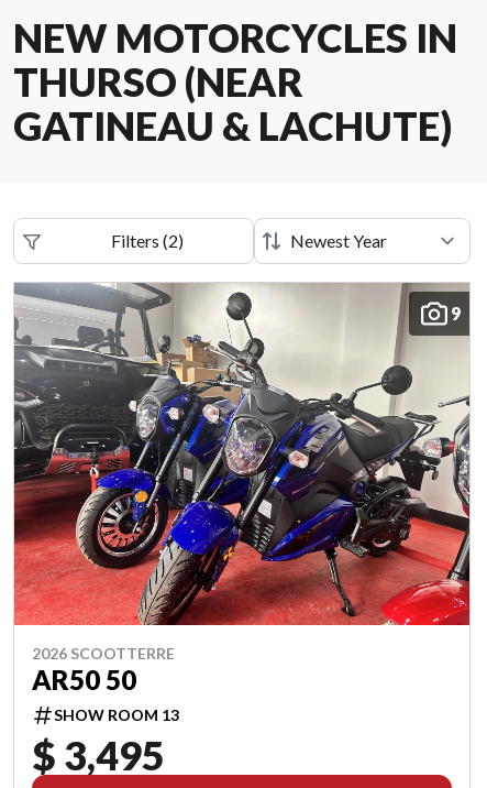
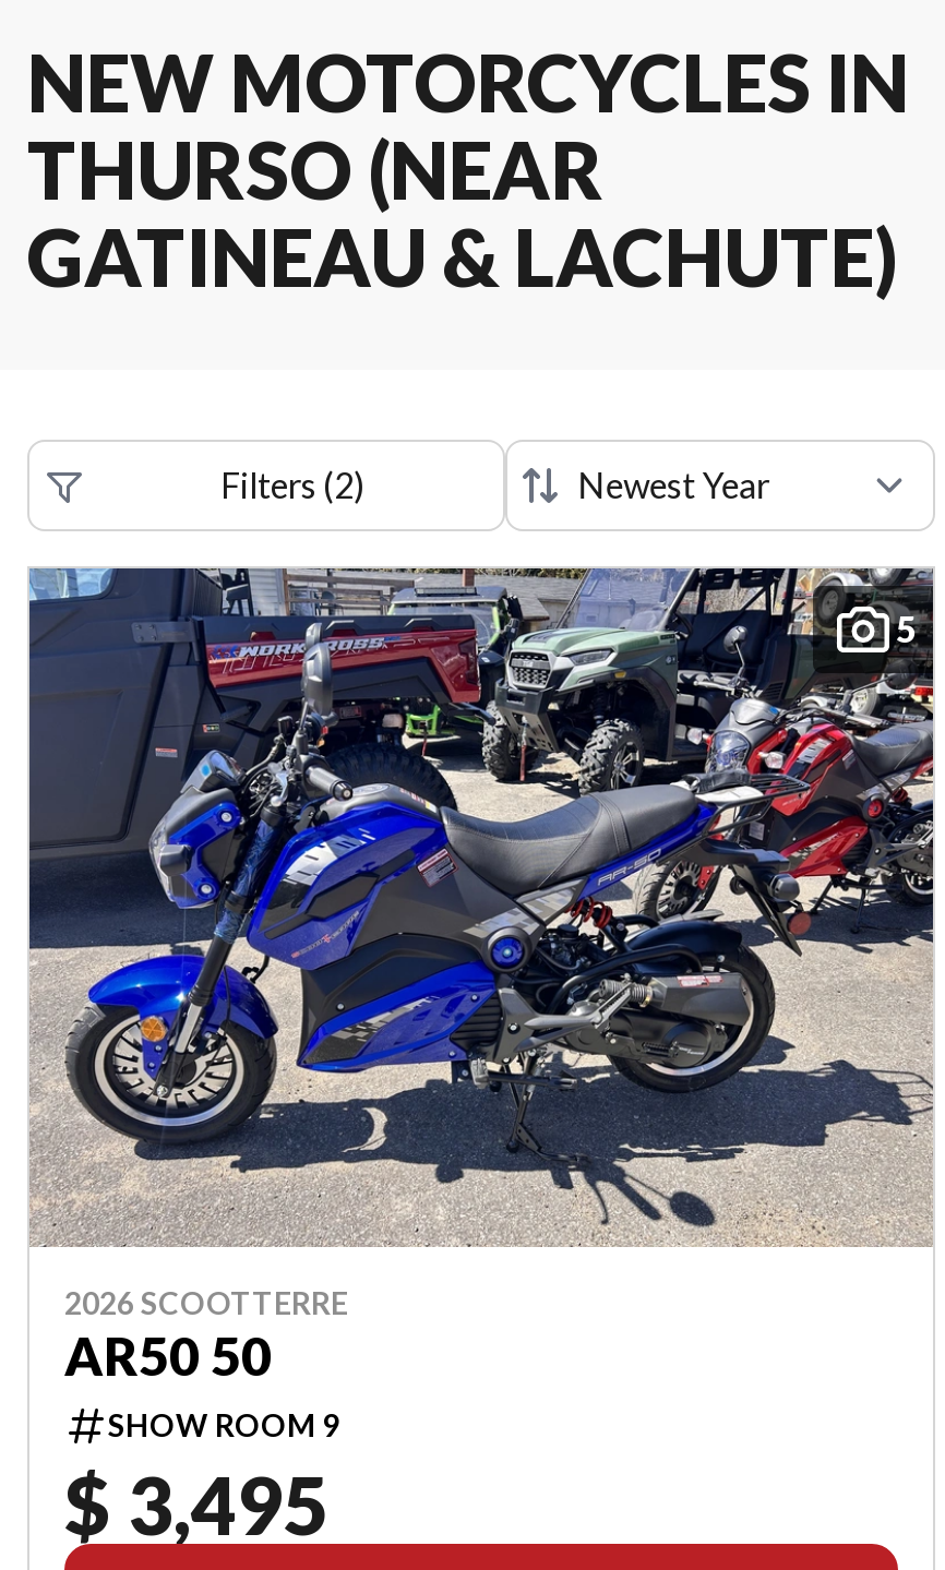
[13,283,471,626] [image] | 9 -> [27,566,935,1247] [image] | 5
[54,705,179,724] SHOW ROOM 13 -> [108,1405,339,1442] SHOW ROOM 9

